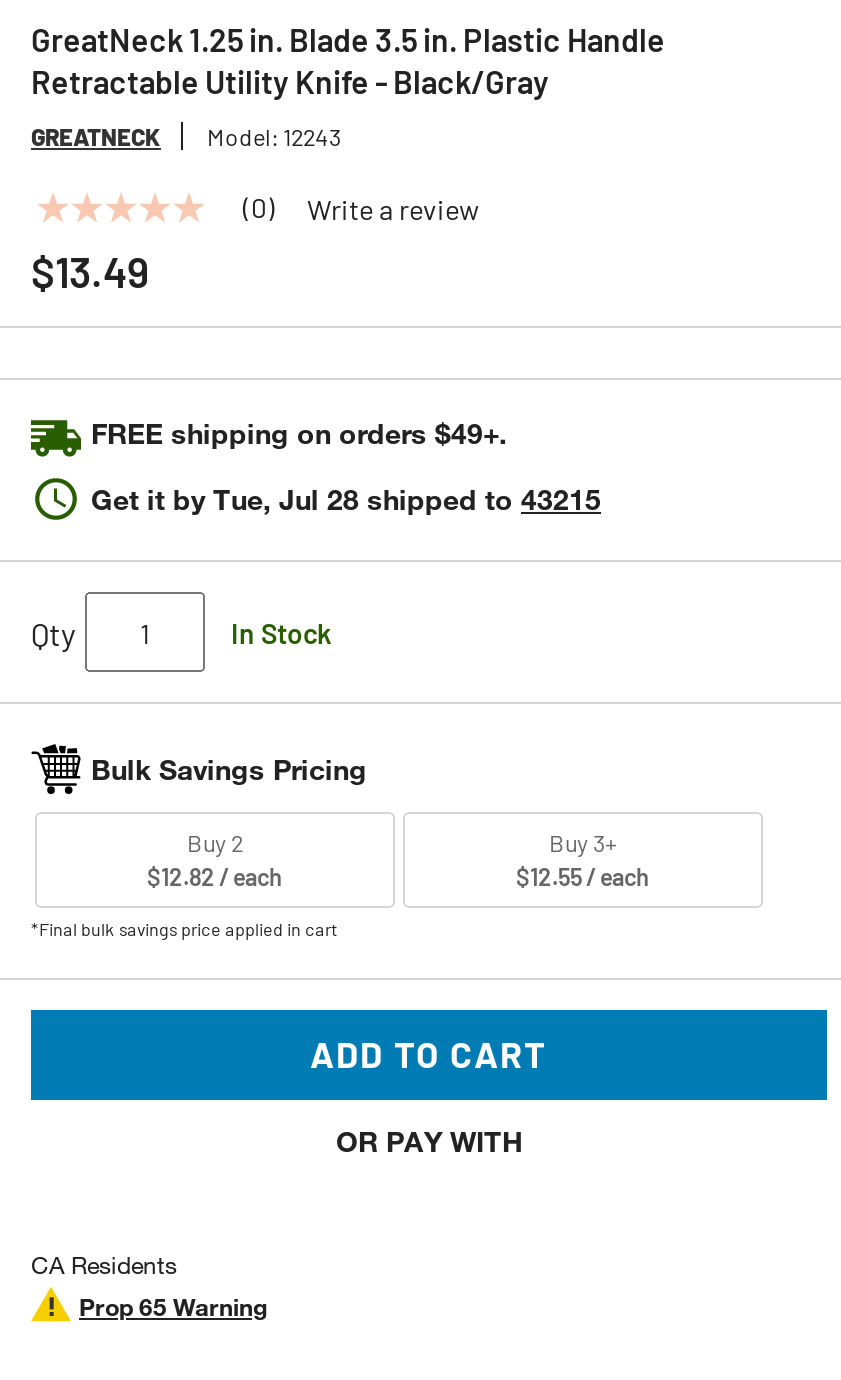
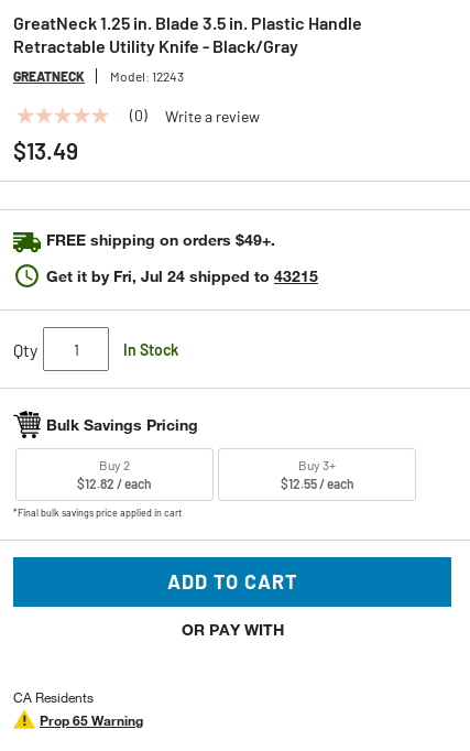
[91,482,601,516] Get it by Tue, Jul 28 shipped to 43215 -> [46,266,318,285] Get it by Fri, Jul 24 shipped to 43215

